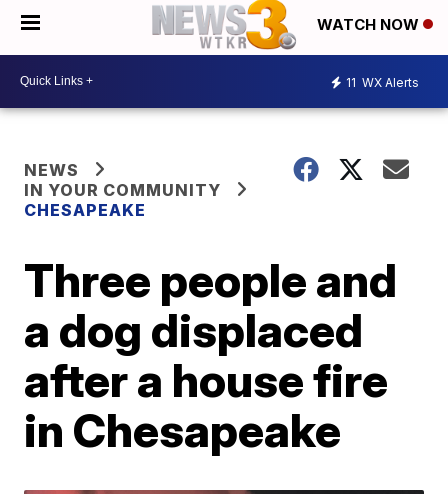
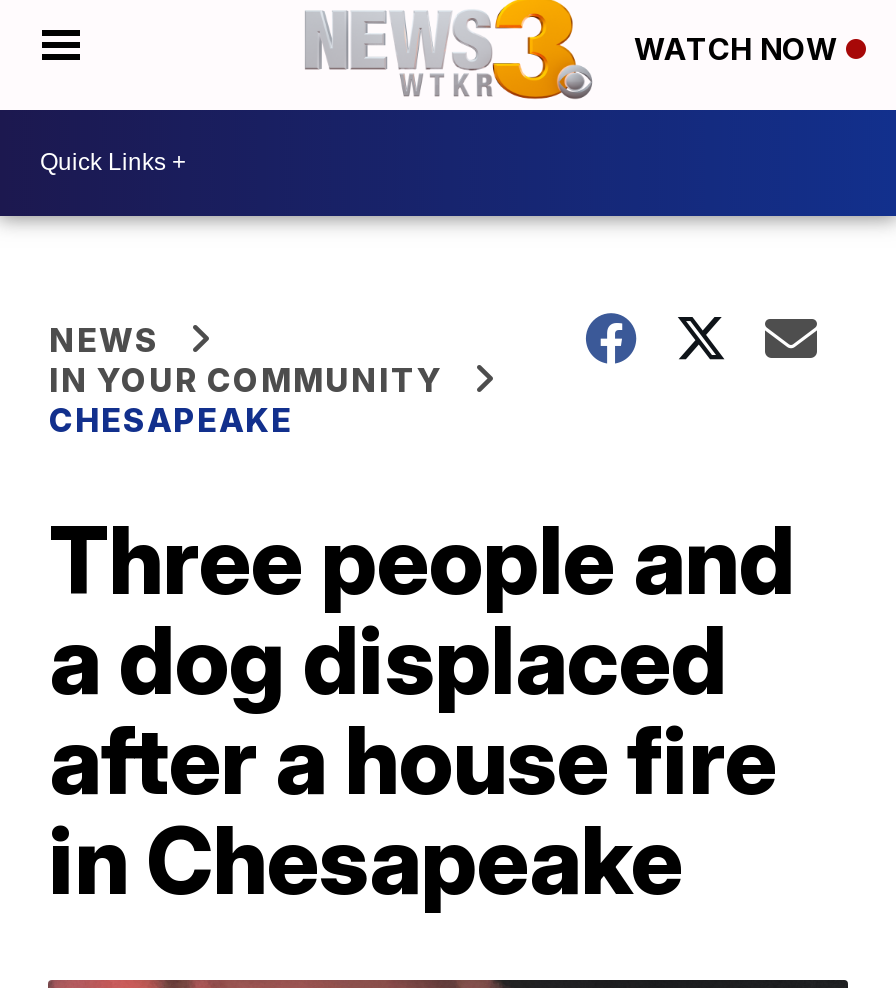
[346,75,419,90] 11 WX Alerts -> none

